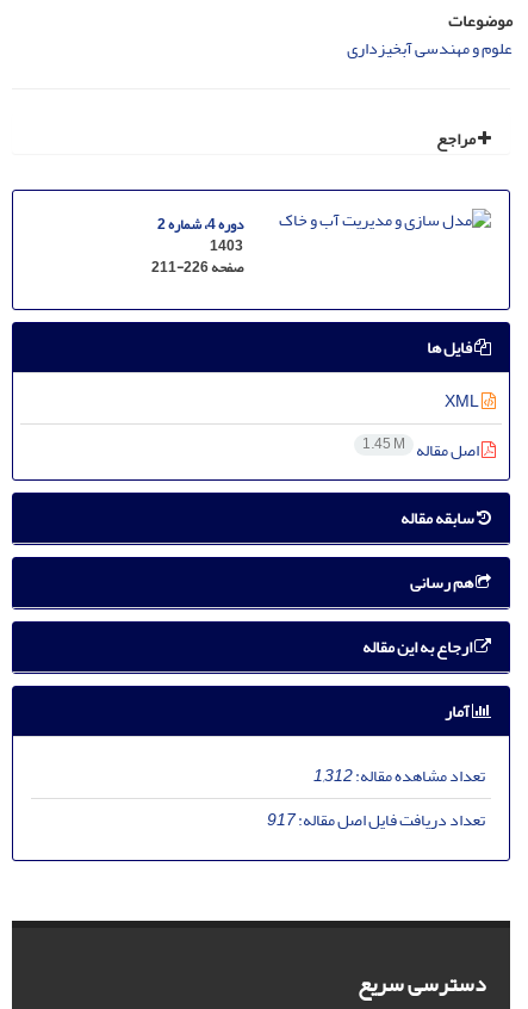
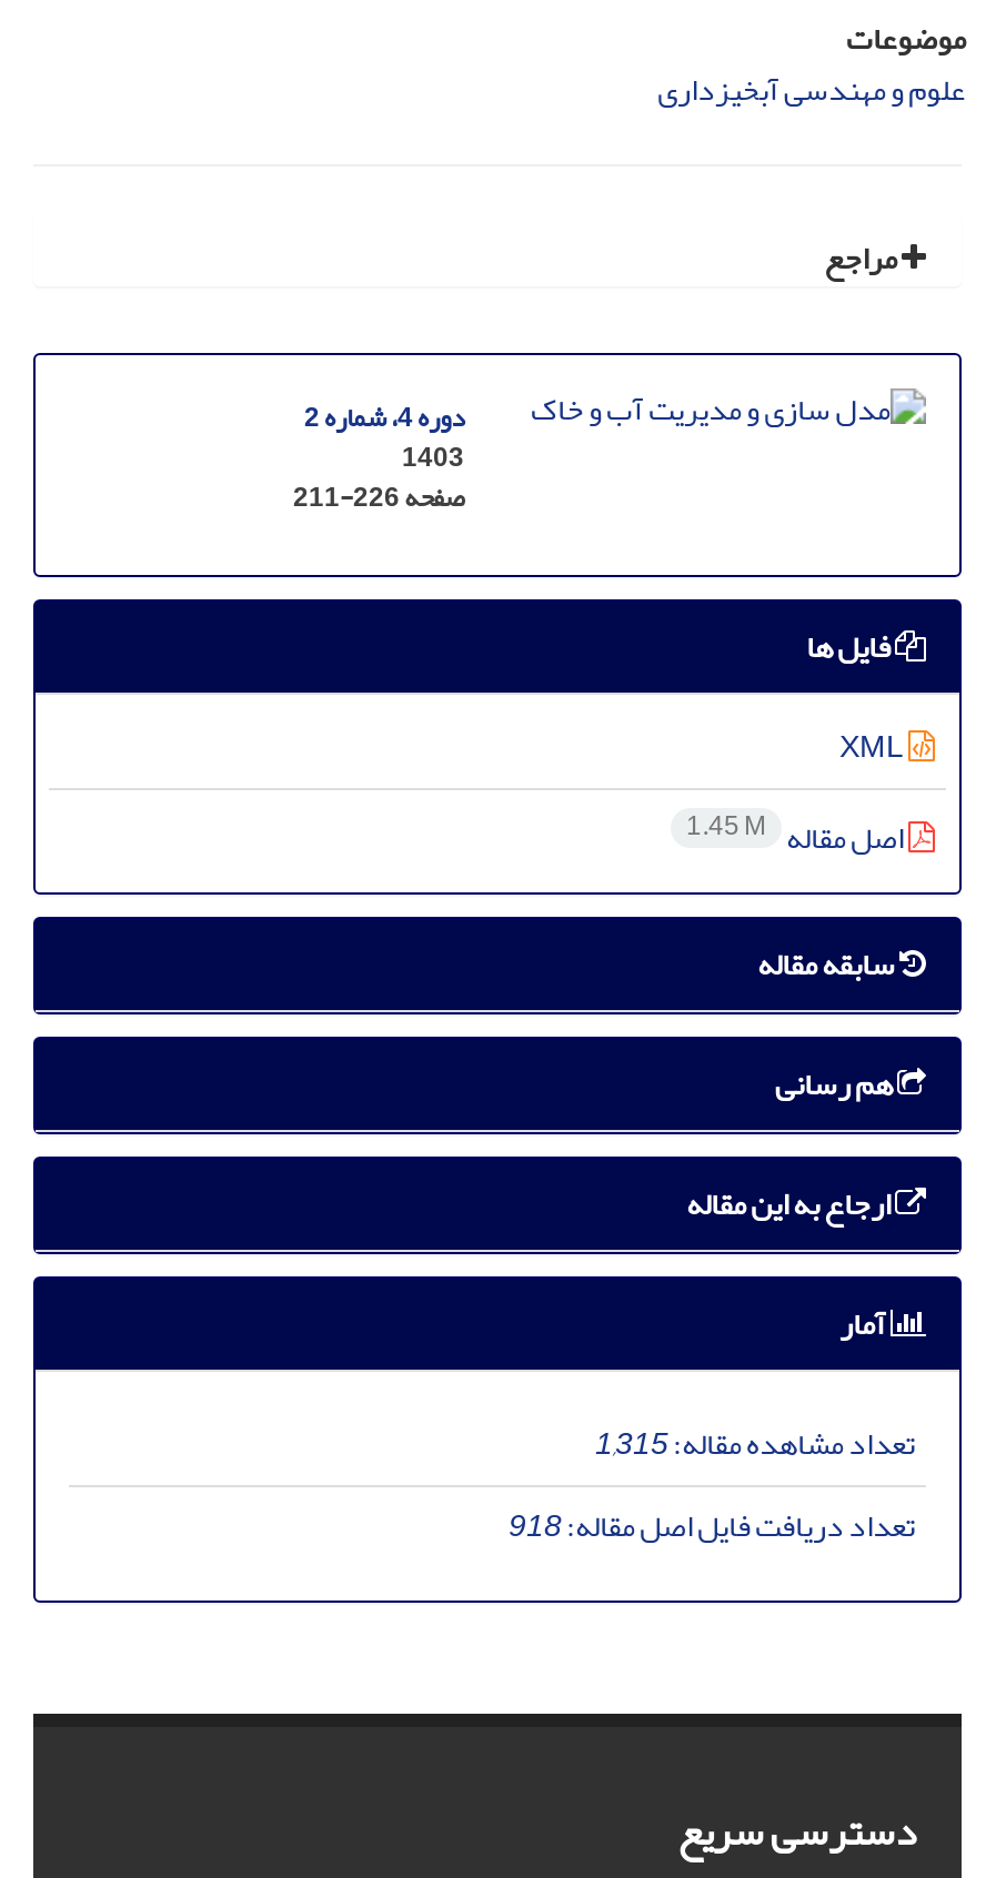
[313,760,485,792] تعداد مشاهده مقاله:1,312 -> [595,1414,915,1474] تعداد مشاهده مقاله:1,315
[267,804,485,836] تعداد دریافت فایل اصل مقاله:917 -> [509,1496,915,1556] تعداد دریافت فایل اصل مقاله:918

